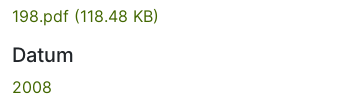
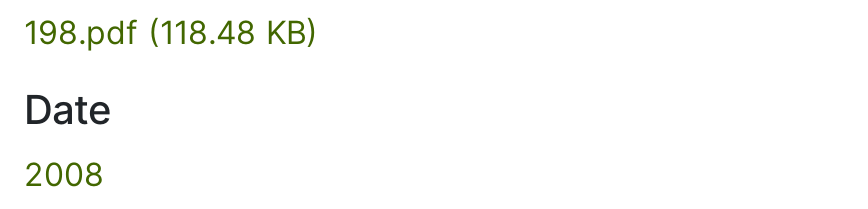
[12,43,74,67] Datum -> [24,86,112,134] Date

